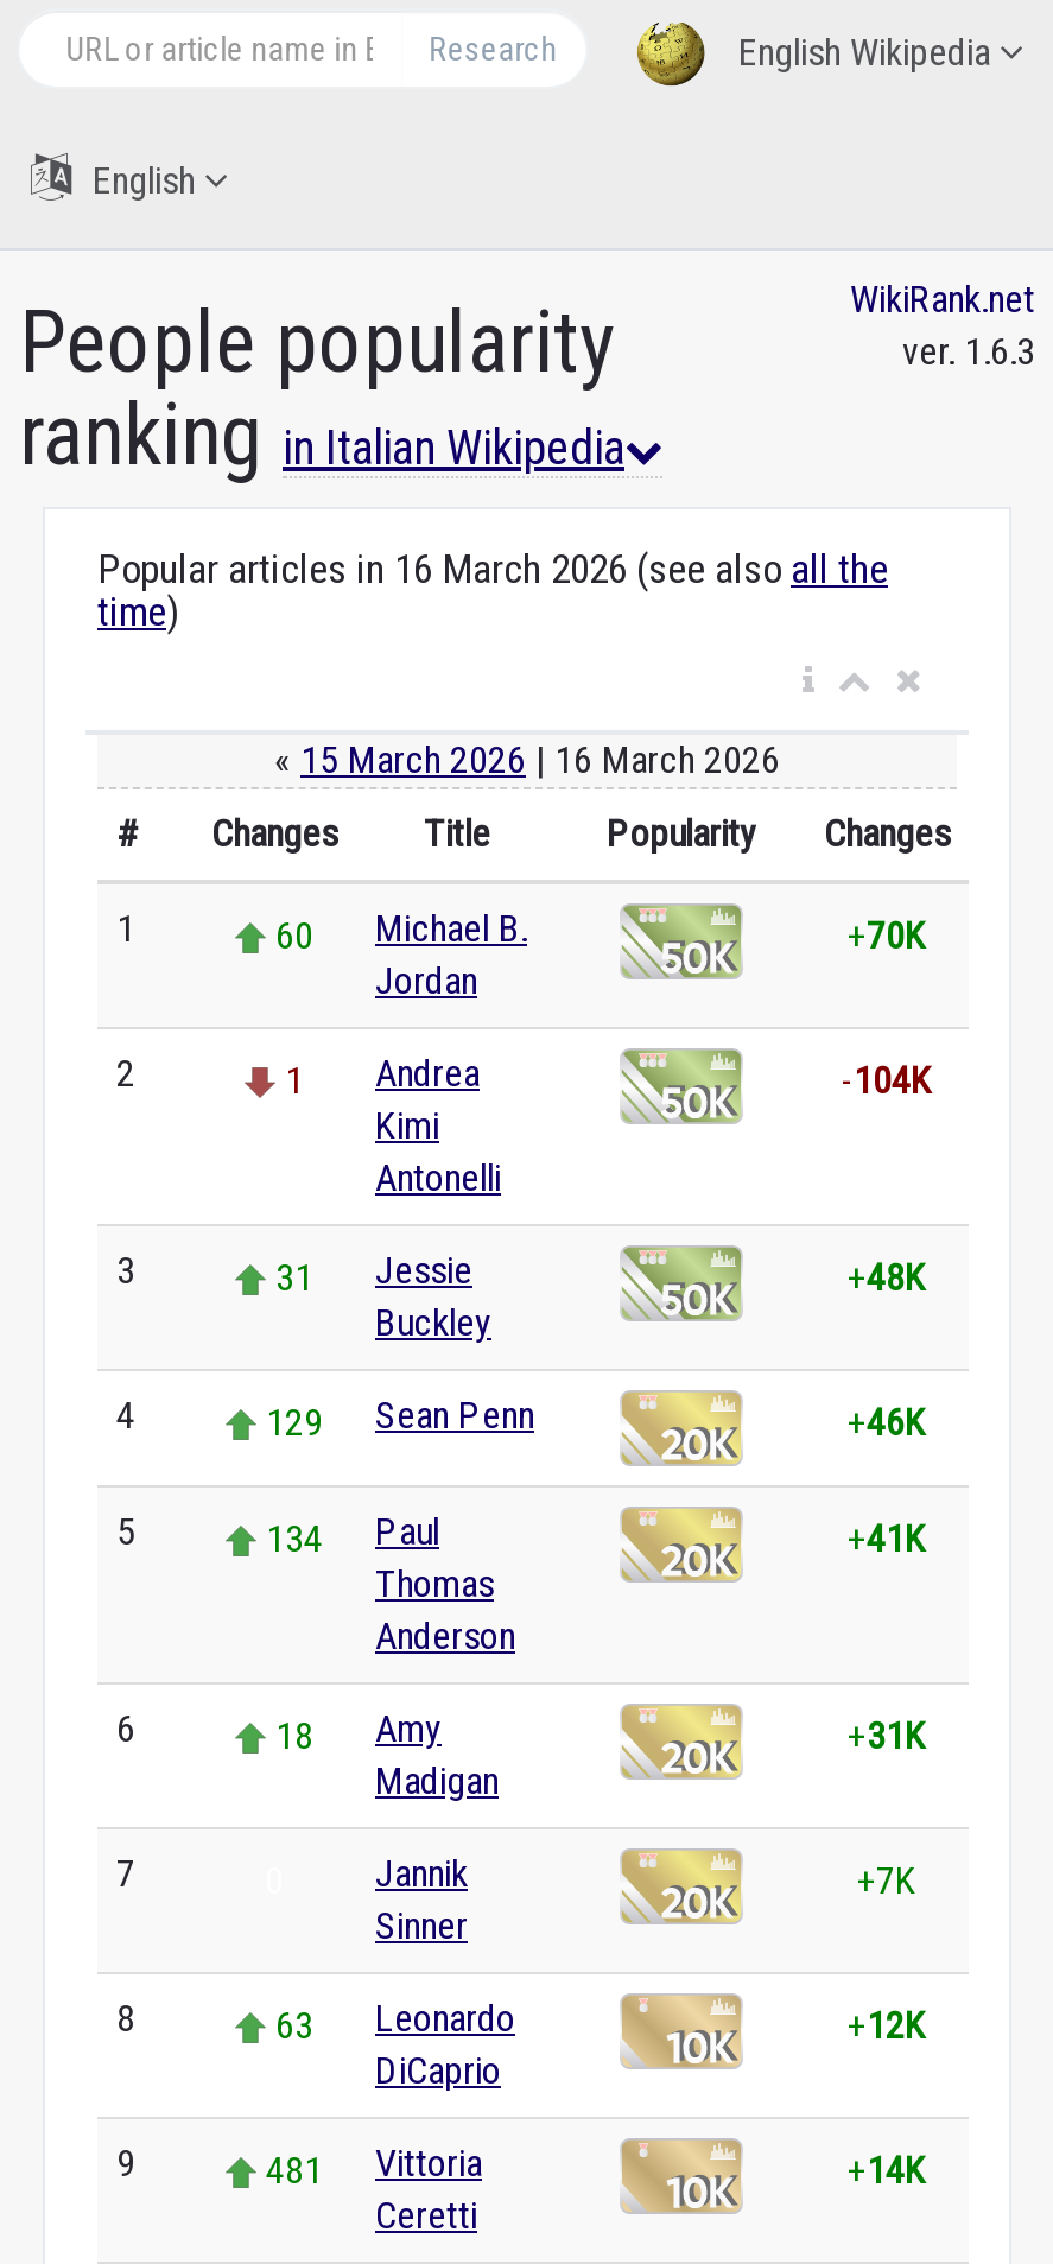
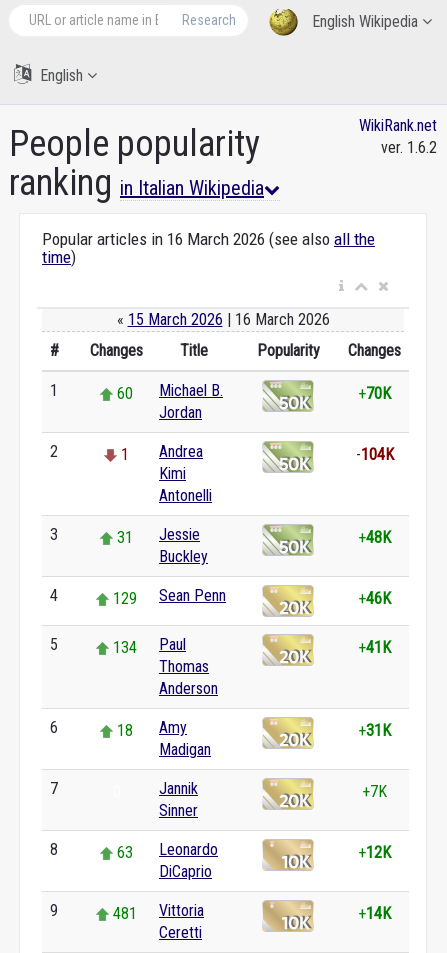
[902,329,1035,374] ver. 1.6.3 -> [381,138,437,157] ver. 1.6.2

